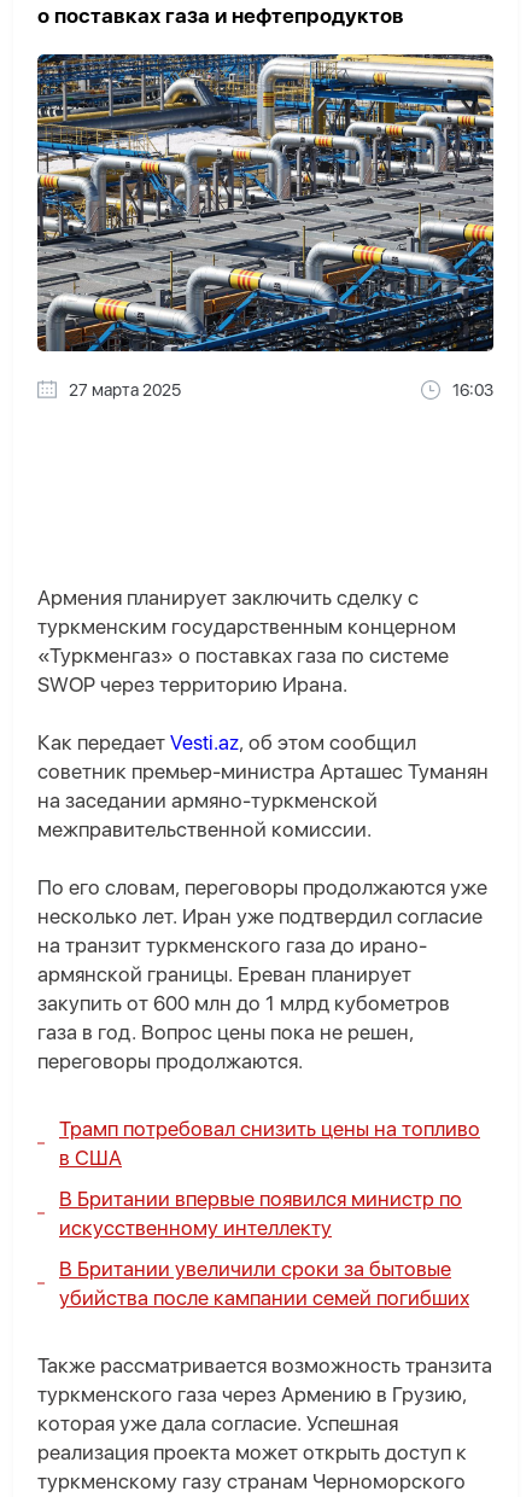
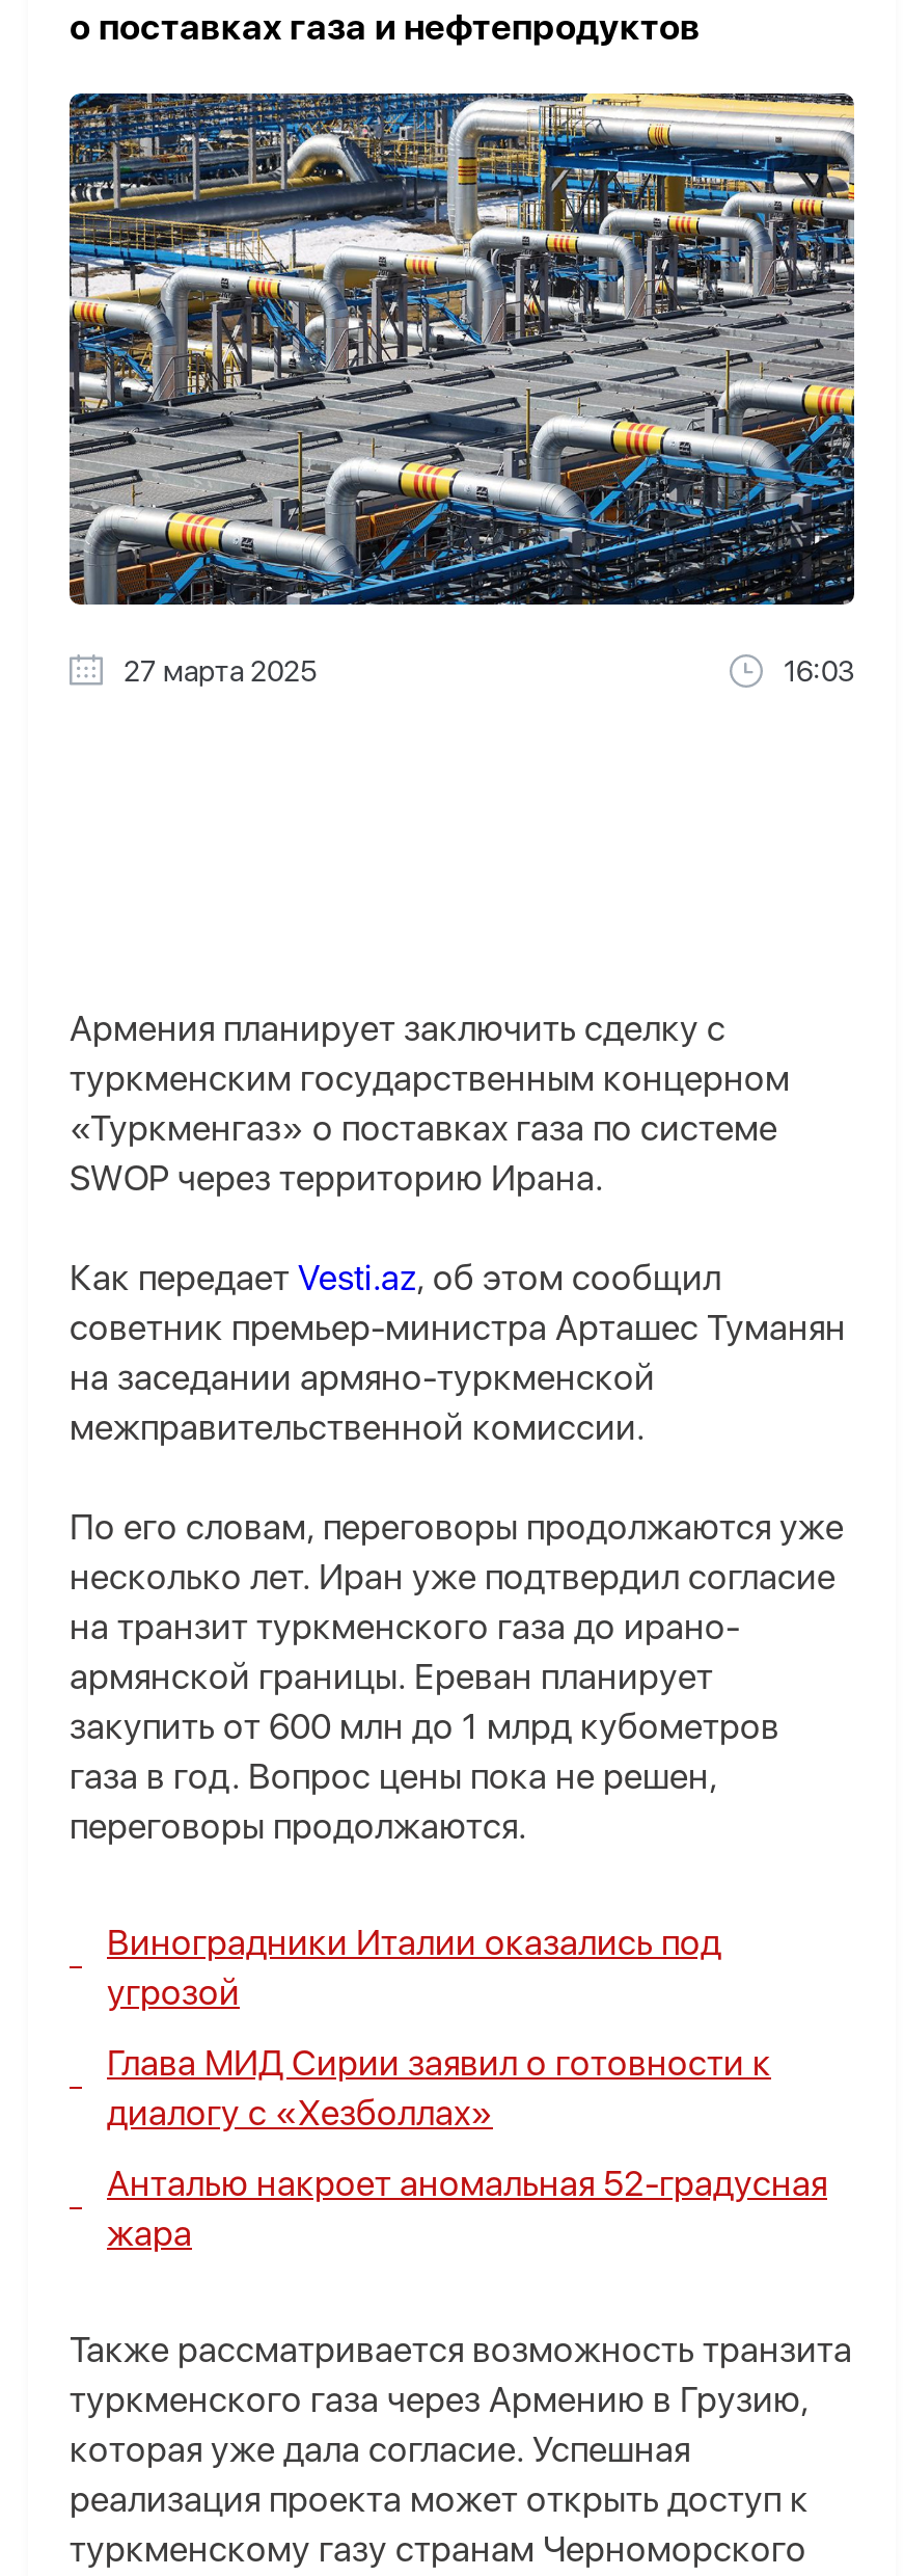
[59,1117,480,1170] Трамп потребовал снизить цены на топливо | в США -> [107,1922,721,2014] Виноградники Италии оказались под | угрозой
[59,1187,462,1240] В Британии впервые появился министр по | искусственному интеллекту -> [107,2043,771,2134] Глава МИД Сирии заявил о готовности к | диалогу с «Хезболлах»
[59,1257,469,1310] В Британии увеличили сроки за бытовые | убийства после кампании семей погибших -> [107,2163,827,2255] Анталью накроет аномальная 52-градусная | жара

